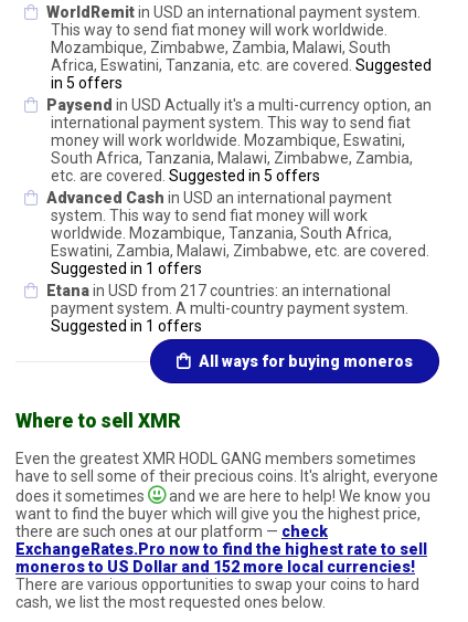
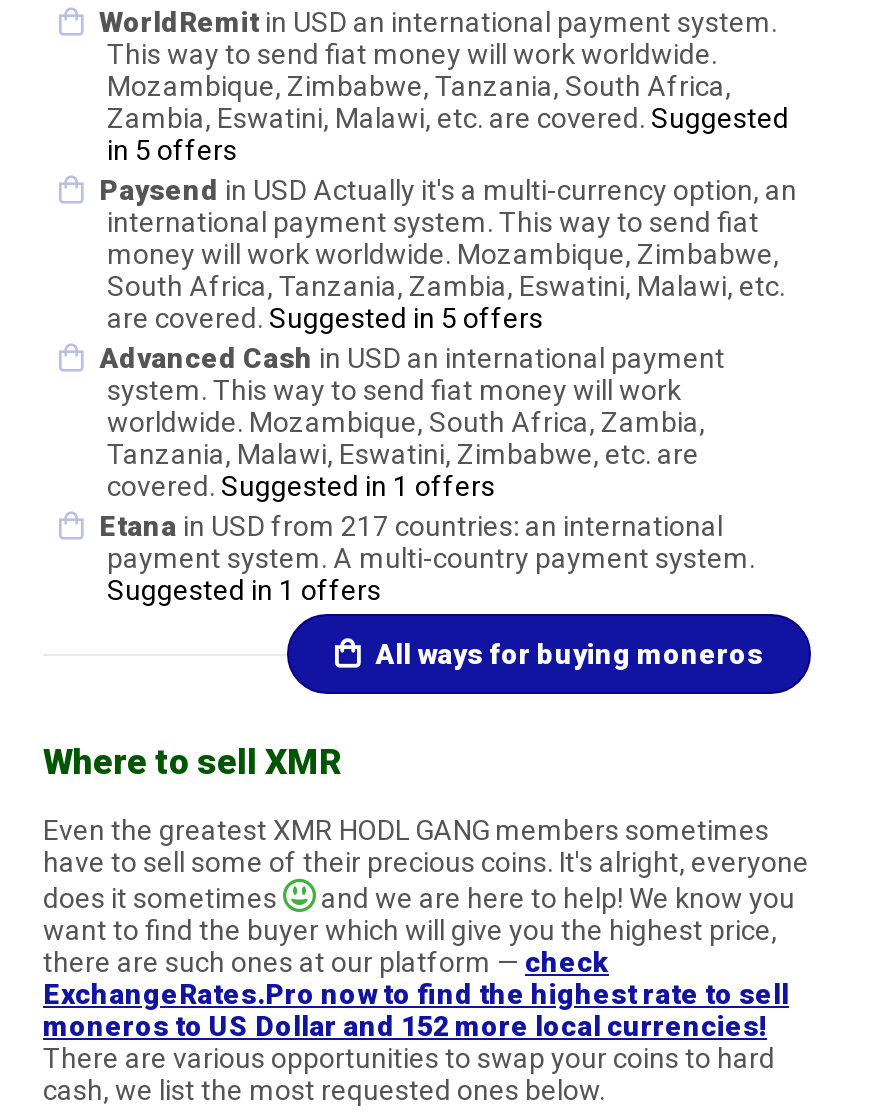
[51,39,391,56] Mozambique, Zimbabwe, Zambia, Malawi, South -> [107,70,731,102] Mozambique, Zimbabwe, Tanzania, South Africa,
[51,56,432,74] Africa, Eswatini, Tanzania, etc. are covered. Suggested -> [107,102,789,134] Zambia, Eswatini, Malawi, etc. are covered. Suggested
[51,131,413,185] money will work worldwide. Mozambique, Eswatini, | South Africa, Tanzania, Malawi, Zimbabwe, Zambia, | etc. are covered. Suggested in 5 offers -> [107,238,785,334] money will work worldwide. Mozambique, Zimbabwe, | South Africa, Tanzania, Zambia, Eswatini, Malawi, etc. | are covered. Suggested in 5 offers
[51,224,429,277] worldwide. Mozambique, Tanzania, South Africa, | Eswatini, Zambia, Malawi, Zimbabwe, etc. are covered. | Suggested in 1 offers -> [107,406,705,502] worldwide. Mozambique, South Africa, Zambia, | Tanzania, Malawi, Eswatini, Zimbabwe, etc. are | covered. Suggested in 1 offers

